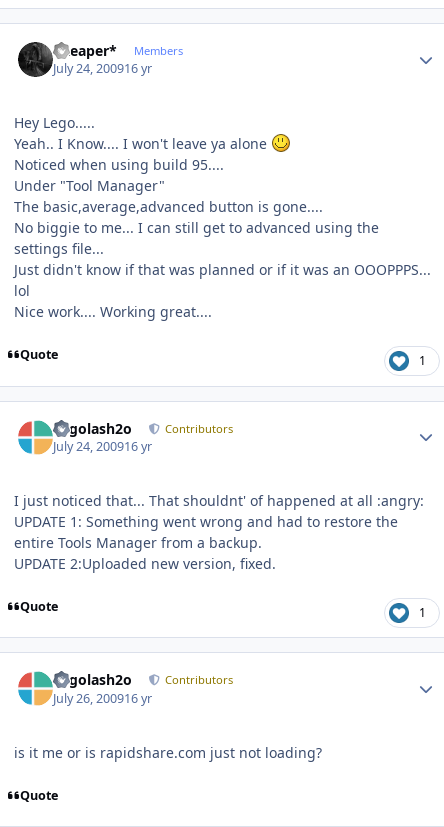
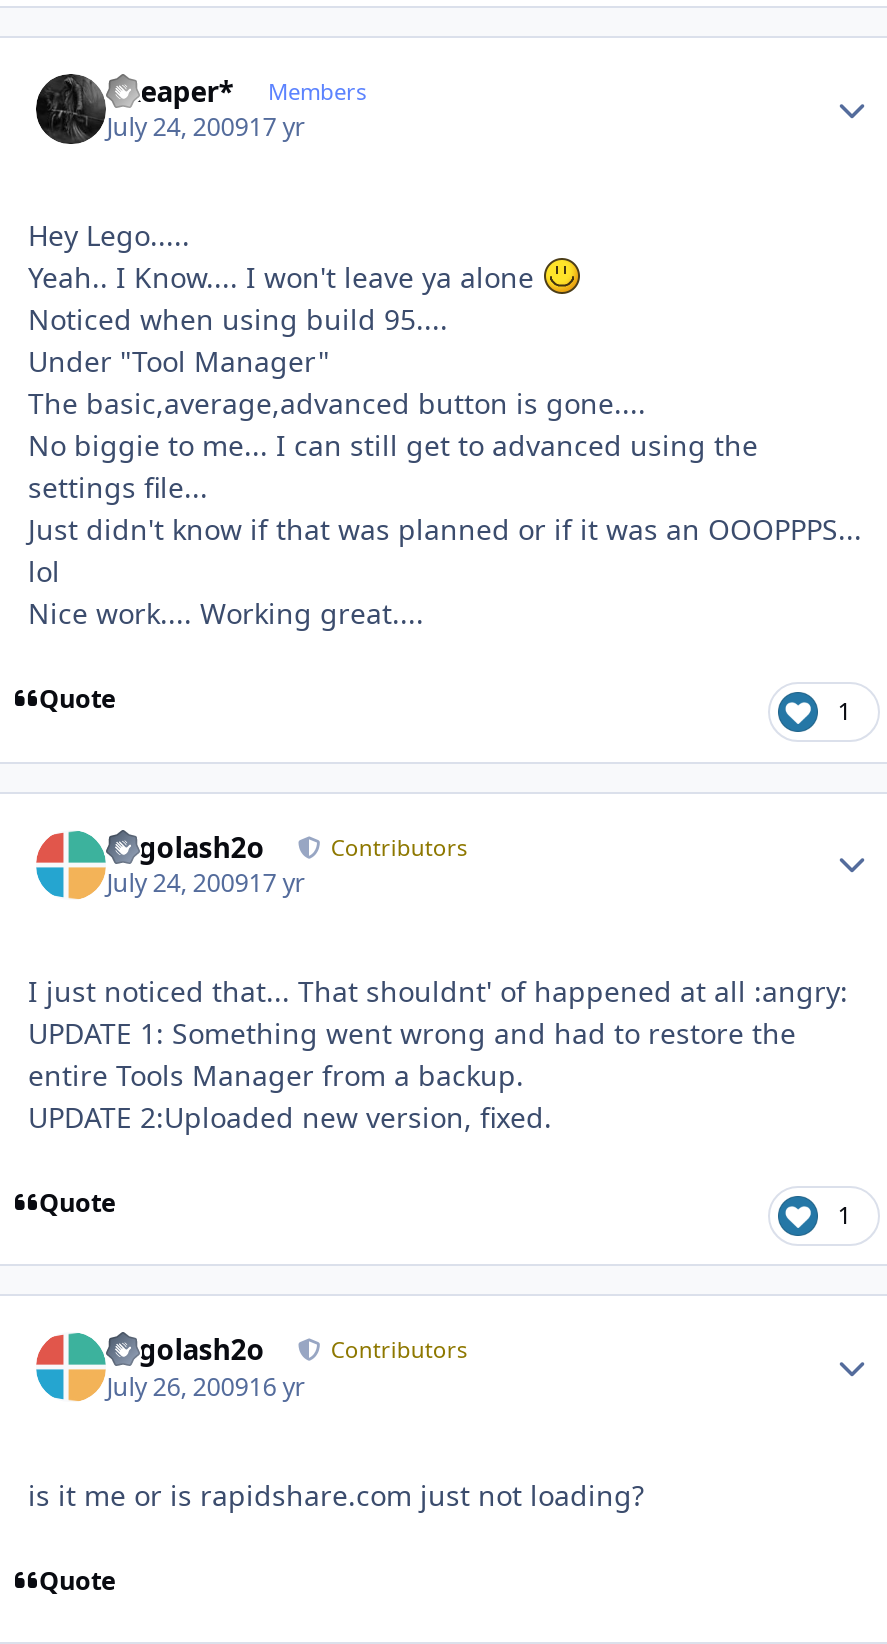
[53,60,152,77] July 24, 200916 yr -> [106,111,304,145] July 24, 200917 yr
[53,438,152,455] July 24, 200916 yr -> [106,866,304,900] July 24, 200917 yr

